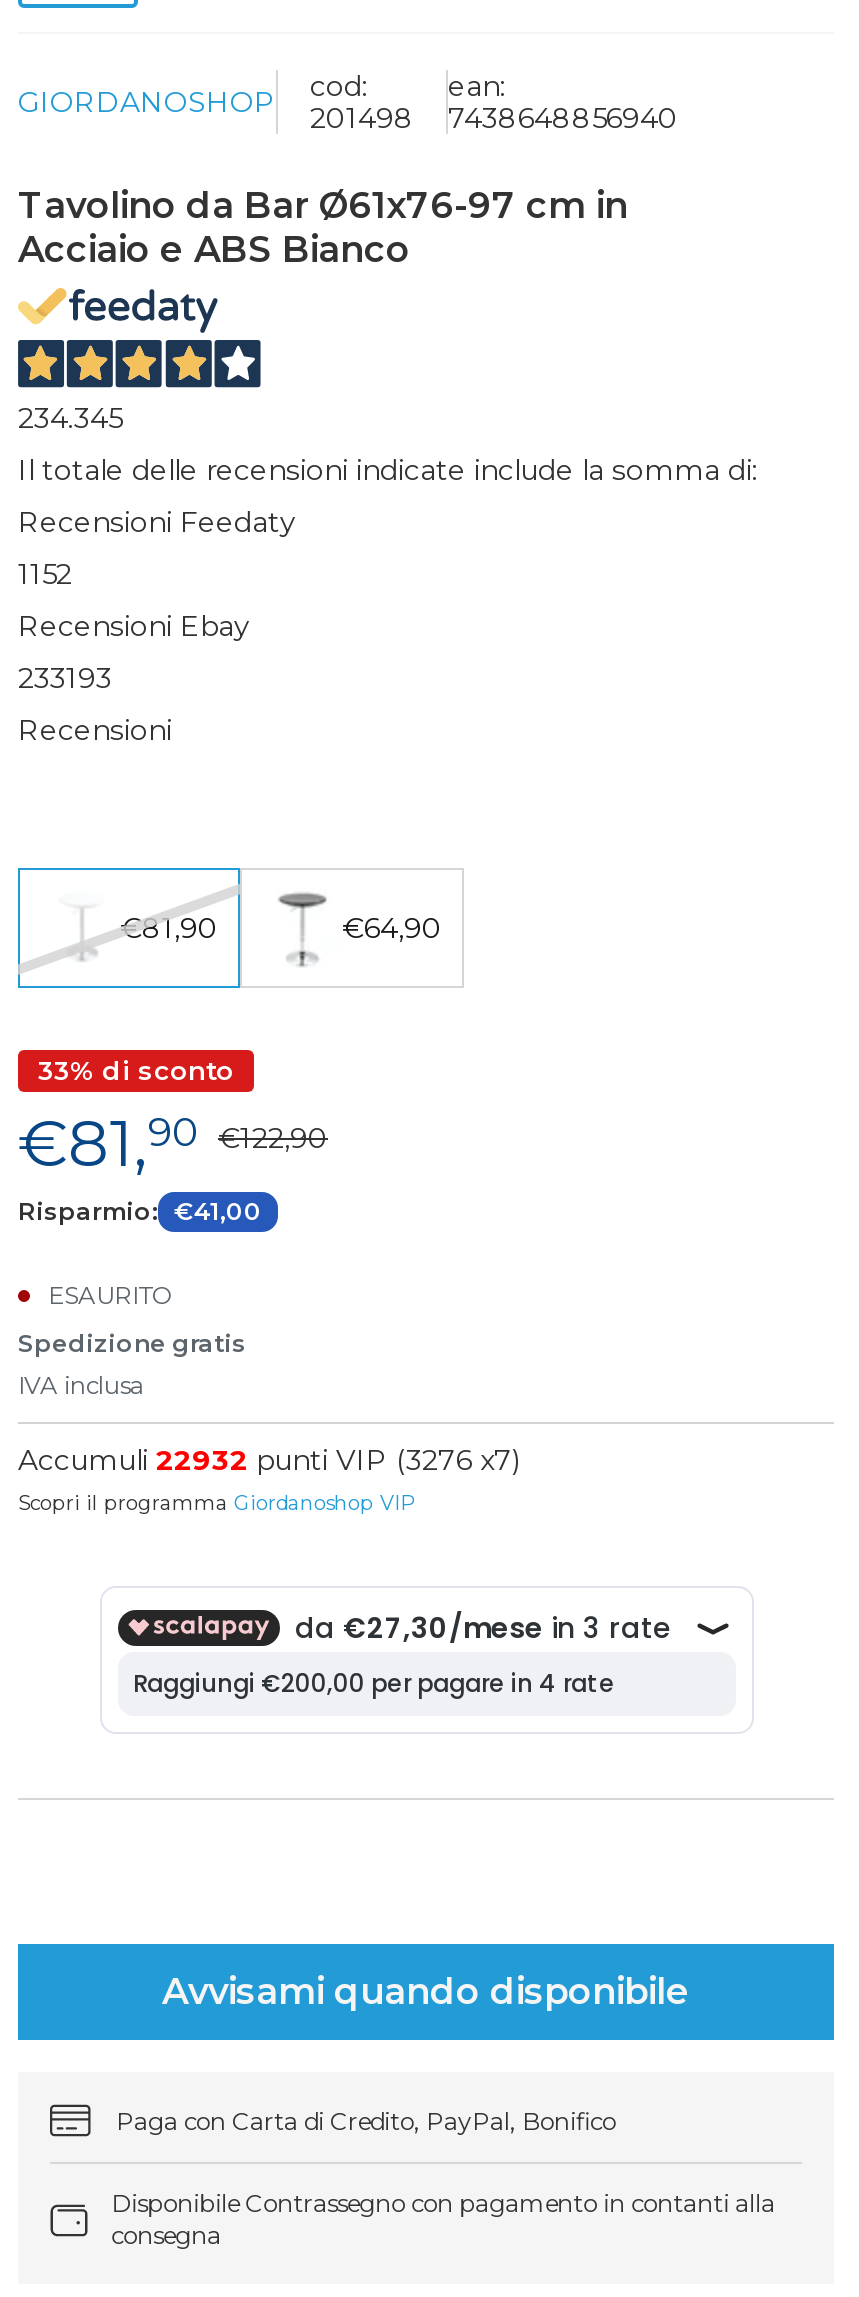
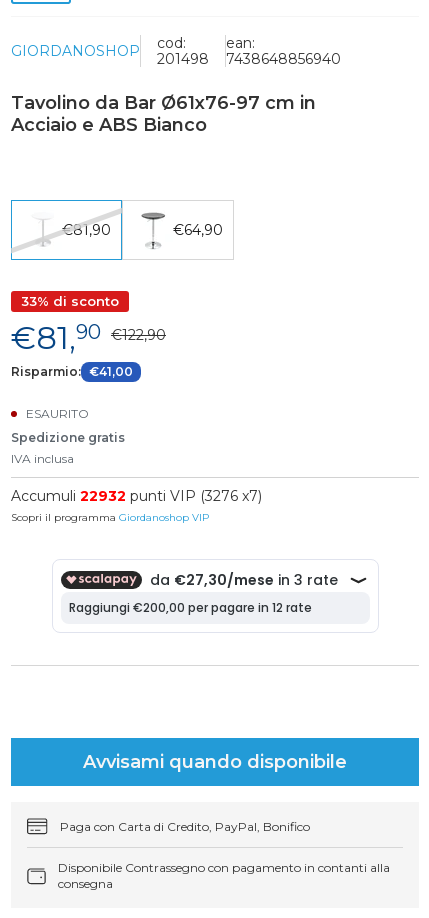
[16,286,758,748] [image] | 234.345 | Il totale delle recensioni indicate include la somma di: | Recensioni Feedaty | 1152 | Recensioni Ebay | 233193 | Recensioni -> none

